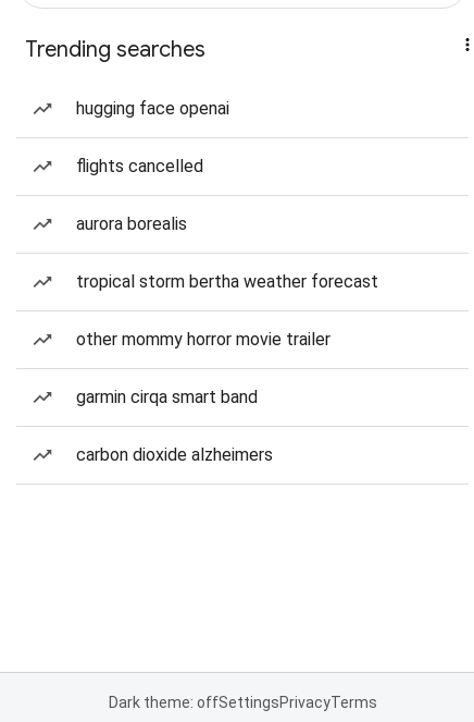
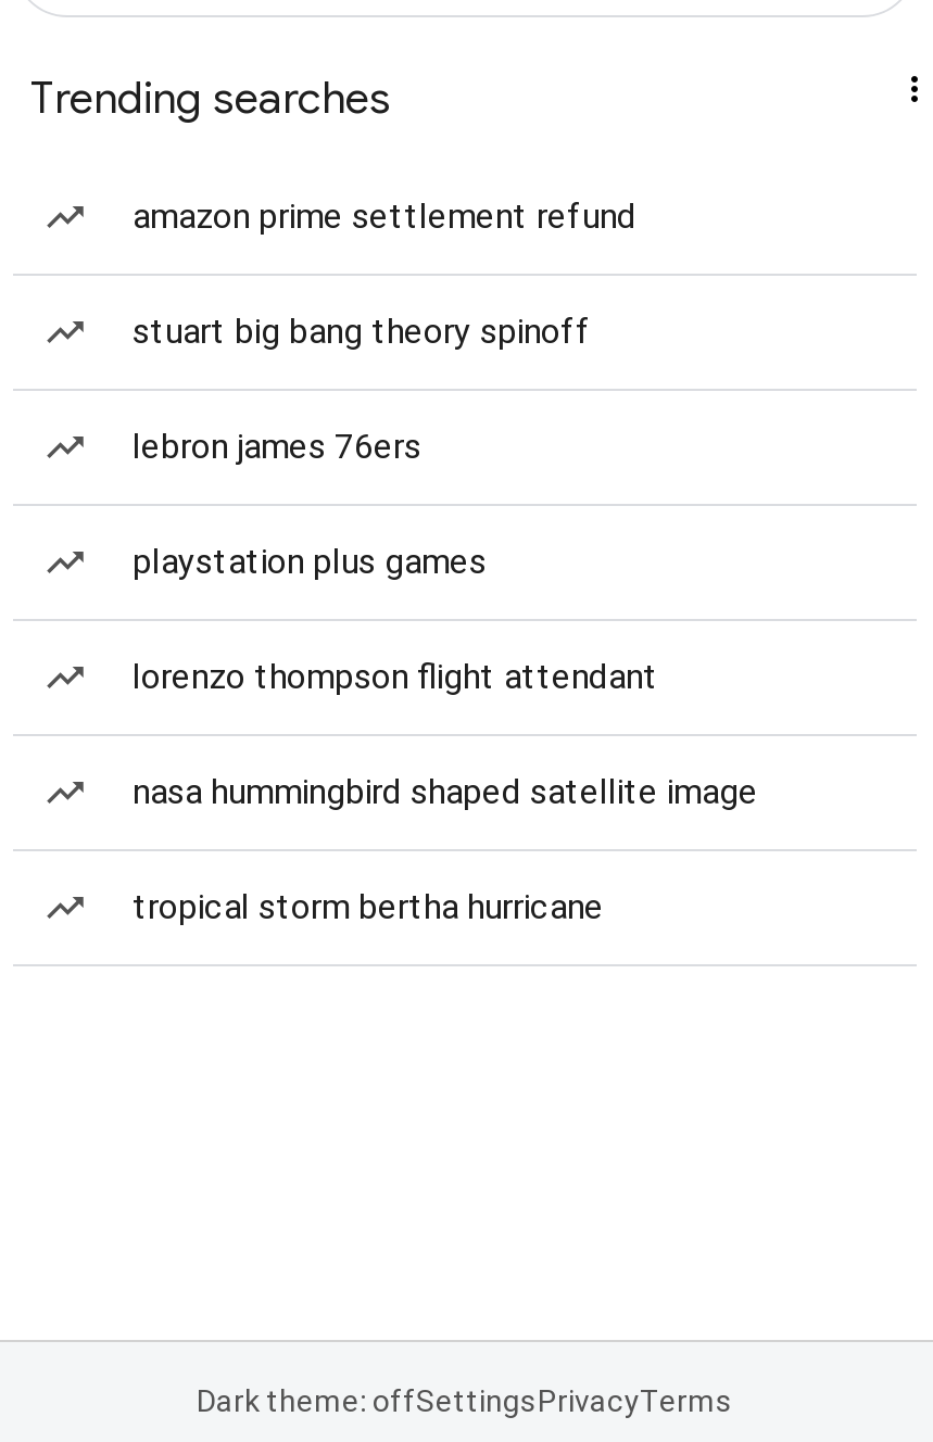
[76,98,229,119] hugging face openai -> [133,195,636,237] amazon prime settlement refund
[76,156,203,176] flights cancelled -> [133,311,591,352] stuart big bang theory spinoff
[76,213,187,234] aurora borealis -> [133,426,421,467] lebron james 76ers
[76,271,378,292] tropical storm bertha weather forecast -> [133,541,487,582] playstation plus games
[76,329,330,350] other mommy horror movie trailer -> [133,656,658,697] lorenzo thompson flight attendant
[76,387,258,407] garmin cirqa smart band -> [133,771,758,812] nasa hummingbird shaped satellite image
[76,444,273,465] carbon dioxide alzheimers -> [133,886,604,927] tropical storm bertha hurricane

